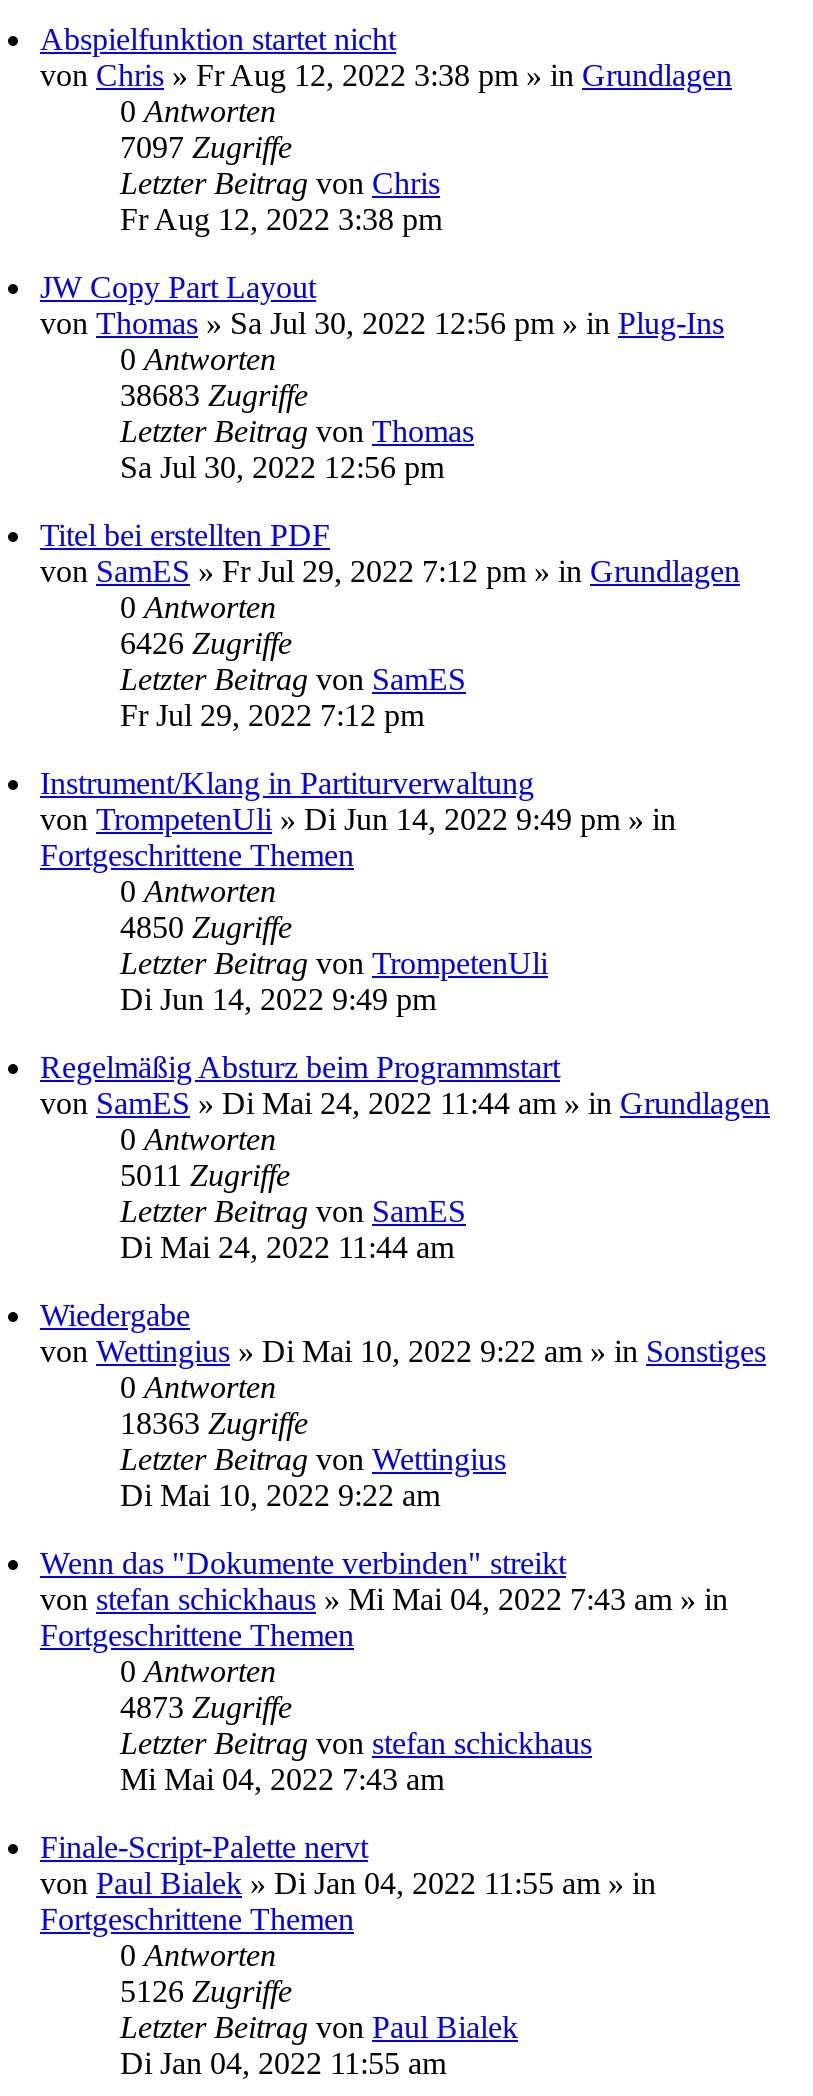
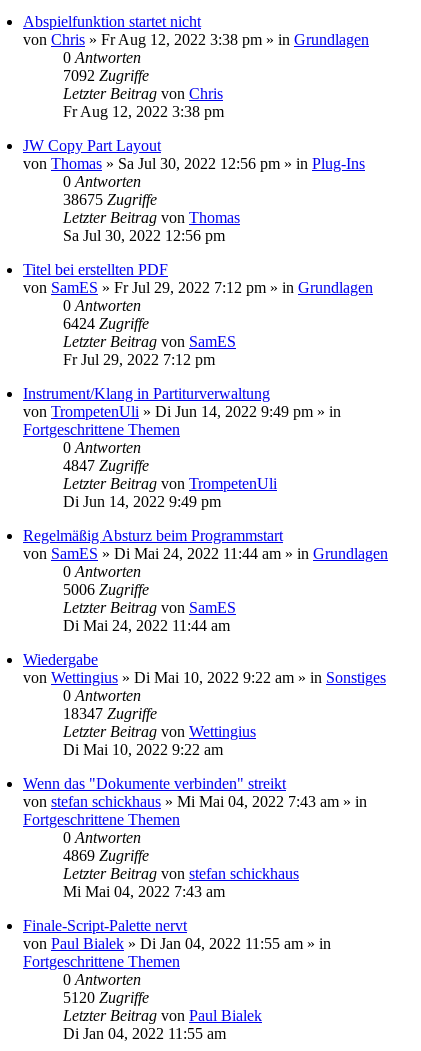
[120,130,292,164] 7097 Zugriffe -> [63,67,149,84] 7092 Zugriffe
[120,378,308,412] 38683 Zugriffe -> [63,191,157,208] 38675 Zugriffe
[120,626,292,660] 6426 Zugriffe -> [63,315,149,332] 6424 Zugriffe
[120,910,292,944] 4850 Zugriffe -> [63,457,149,474] 4847 Zugriffe
[120,1158,290,1192] 5011 Zugriffe -> [63,581,149,598] 5006 Zugriffe
[120,1406,308,1440] 18363 Zugriffe -> [63,705,157,722] 18347 Zugriffe
[120,1690,292,1724] 4873 Zugriffe -> [63,847,149,864] 4869 Zugriffe
[120,1974,292,2008] 5126 Zugriffe -> [63,989,149,1006] 5120 Zugriffe

